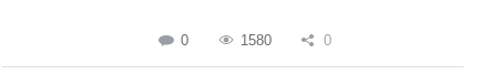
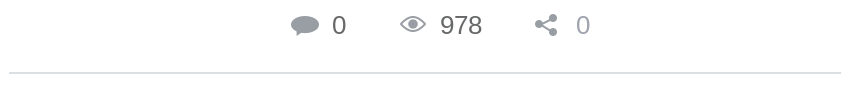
[241,32,272,49] 1580 -> [440,11,482,41] 978

